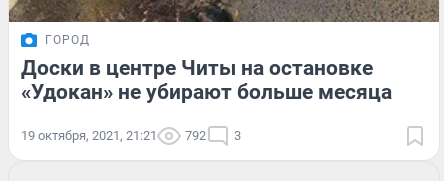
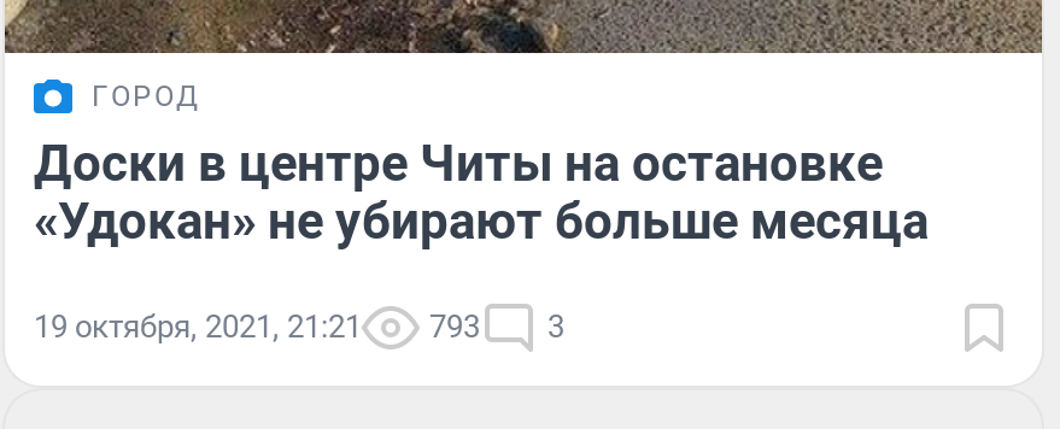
[21,128,241,143] 19 октября, 2021, 21:21 792 3 -> [34,308,564,344] 19 октября, 2021, 21:21 793 3

